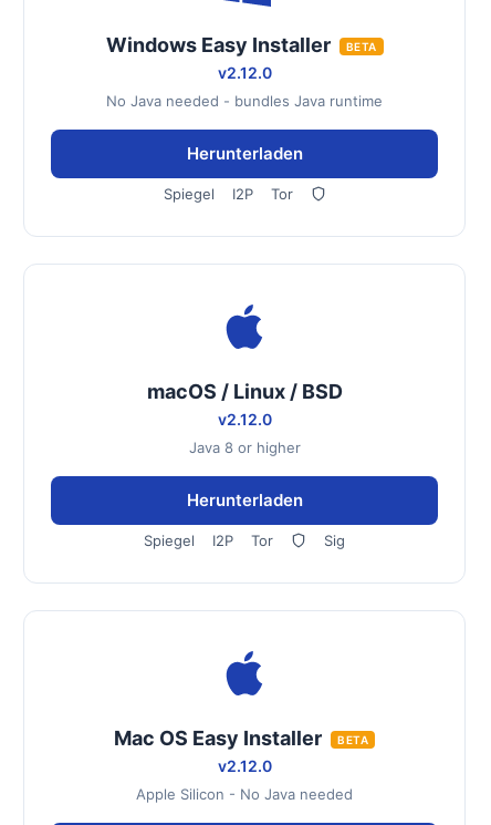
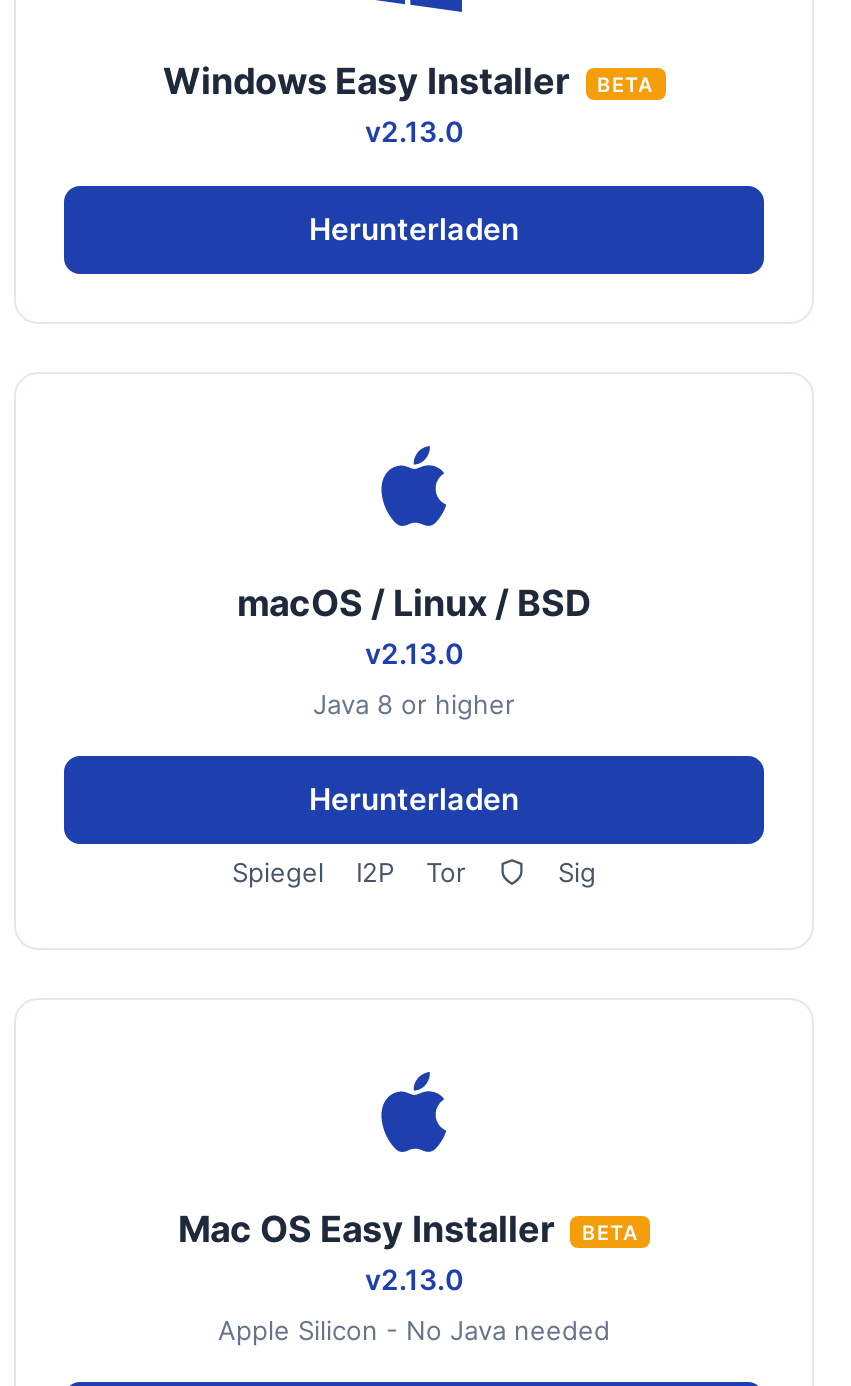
[106,63,383,110] v2.12.0 | No Java needed - bundles Java runtime -> [365,114,463,148] v2.13.0
[163,185,292,203] Spiegel | I2P | Tor -> none
[217,410,271,429] v2.12.0 -> [365,636,463,670] v2.13.0
[217,756,271,775] v2.12.0 -> [365,1262,463,1296] v2.13.0

